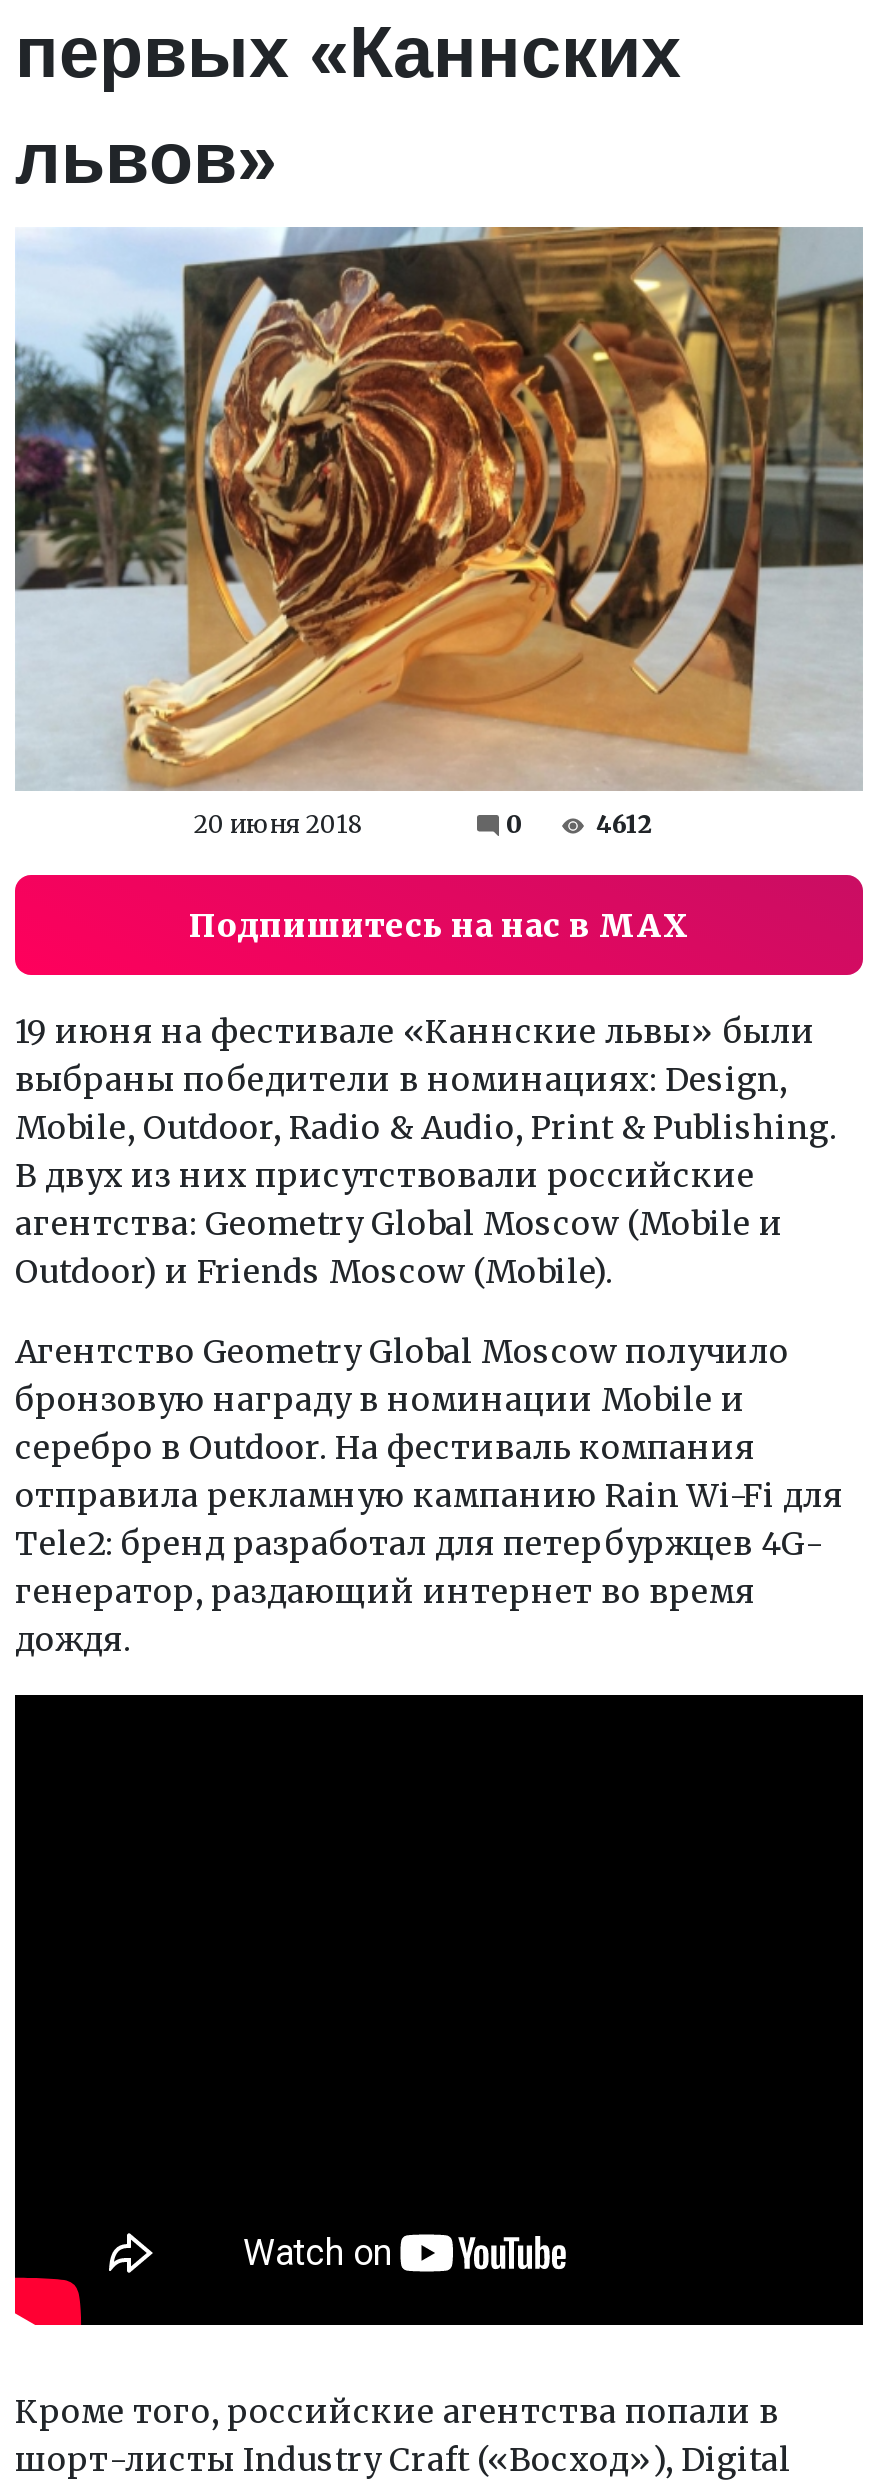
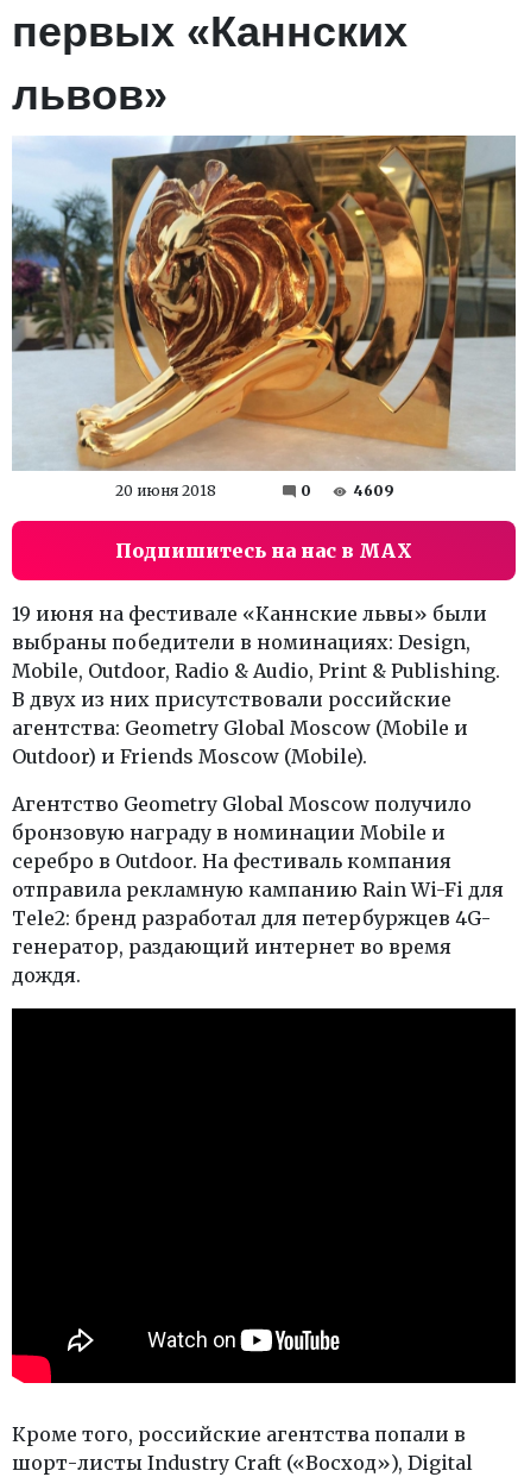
[596,810,652,840] 4612 -> [353,482,394,500] 4609

